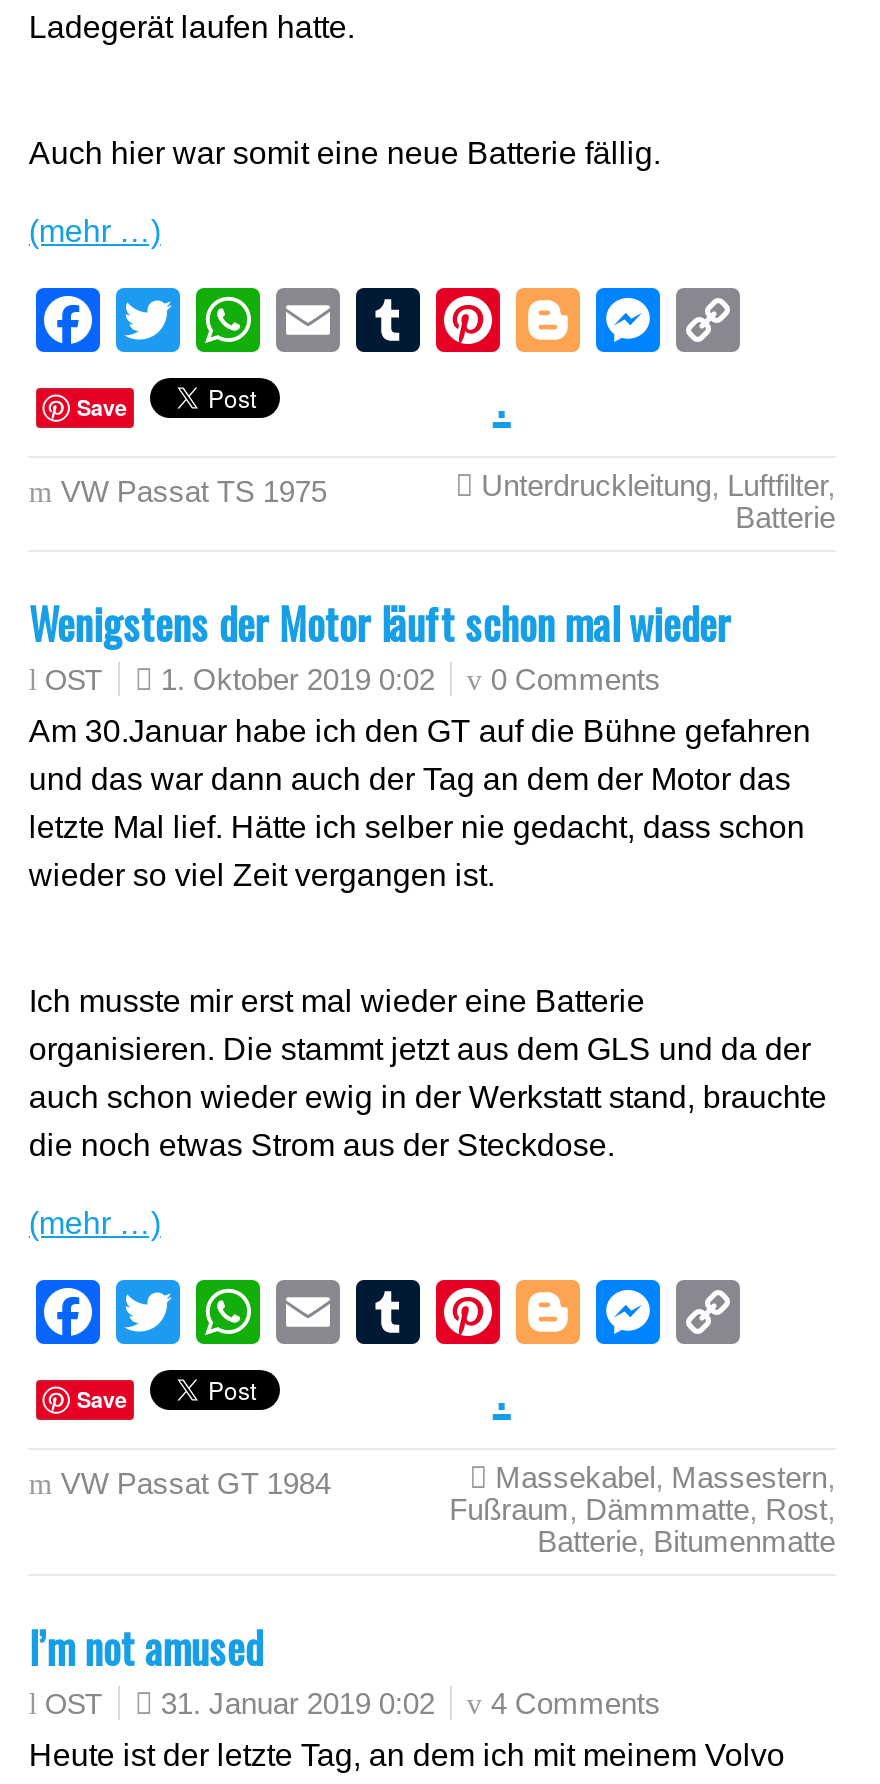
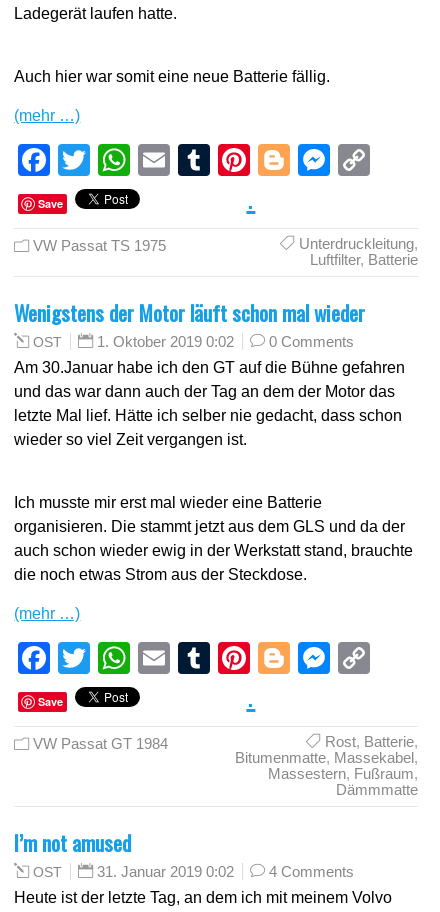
[449,1461,835,1559] Massekabel, Massestern, | Fußraum, Dämmmatte, Rost, | Batterie, Bitumenmatte -> [235,733,418,798] Rost, Batterie, | Bitumenmatte, Massekabel, | Massestern, Fußraum, | Dämmmatte

